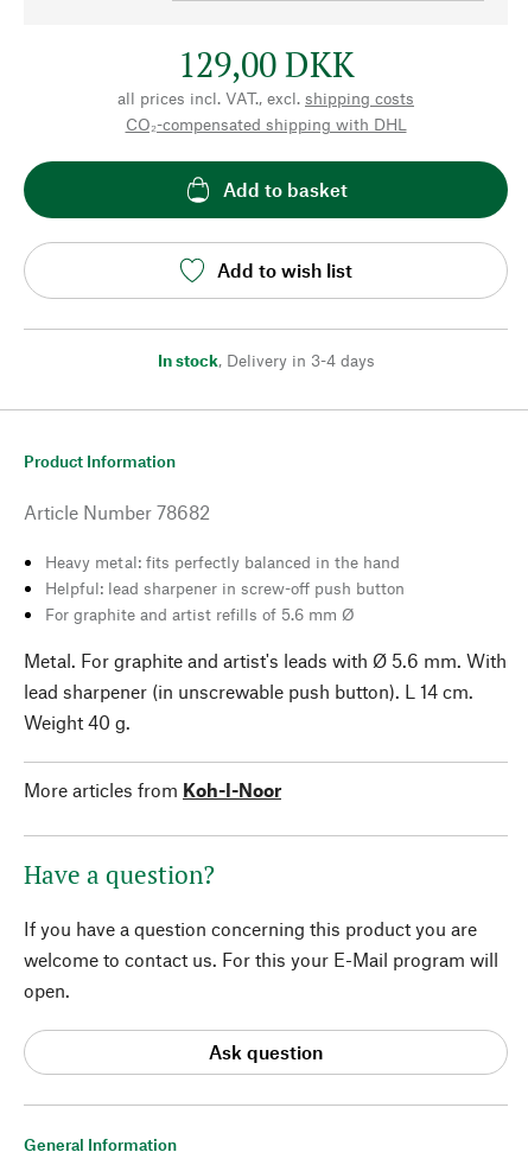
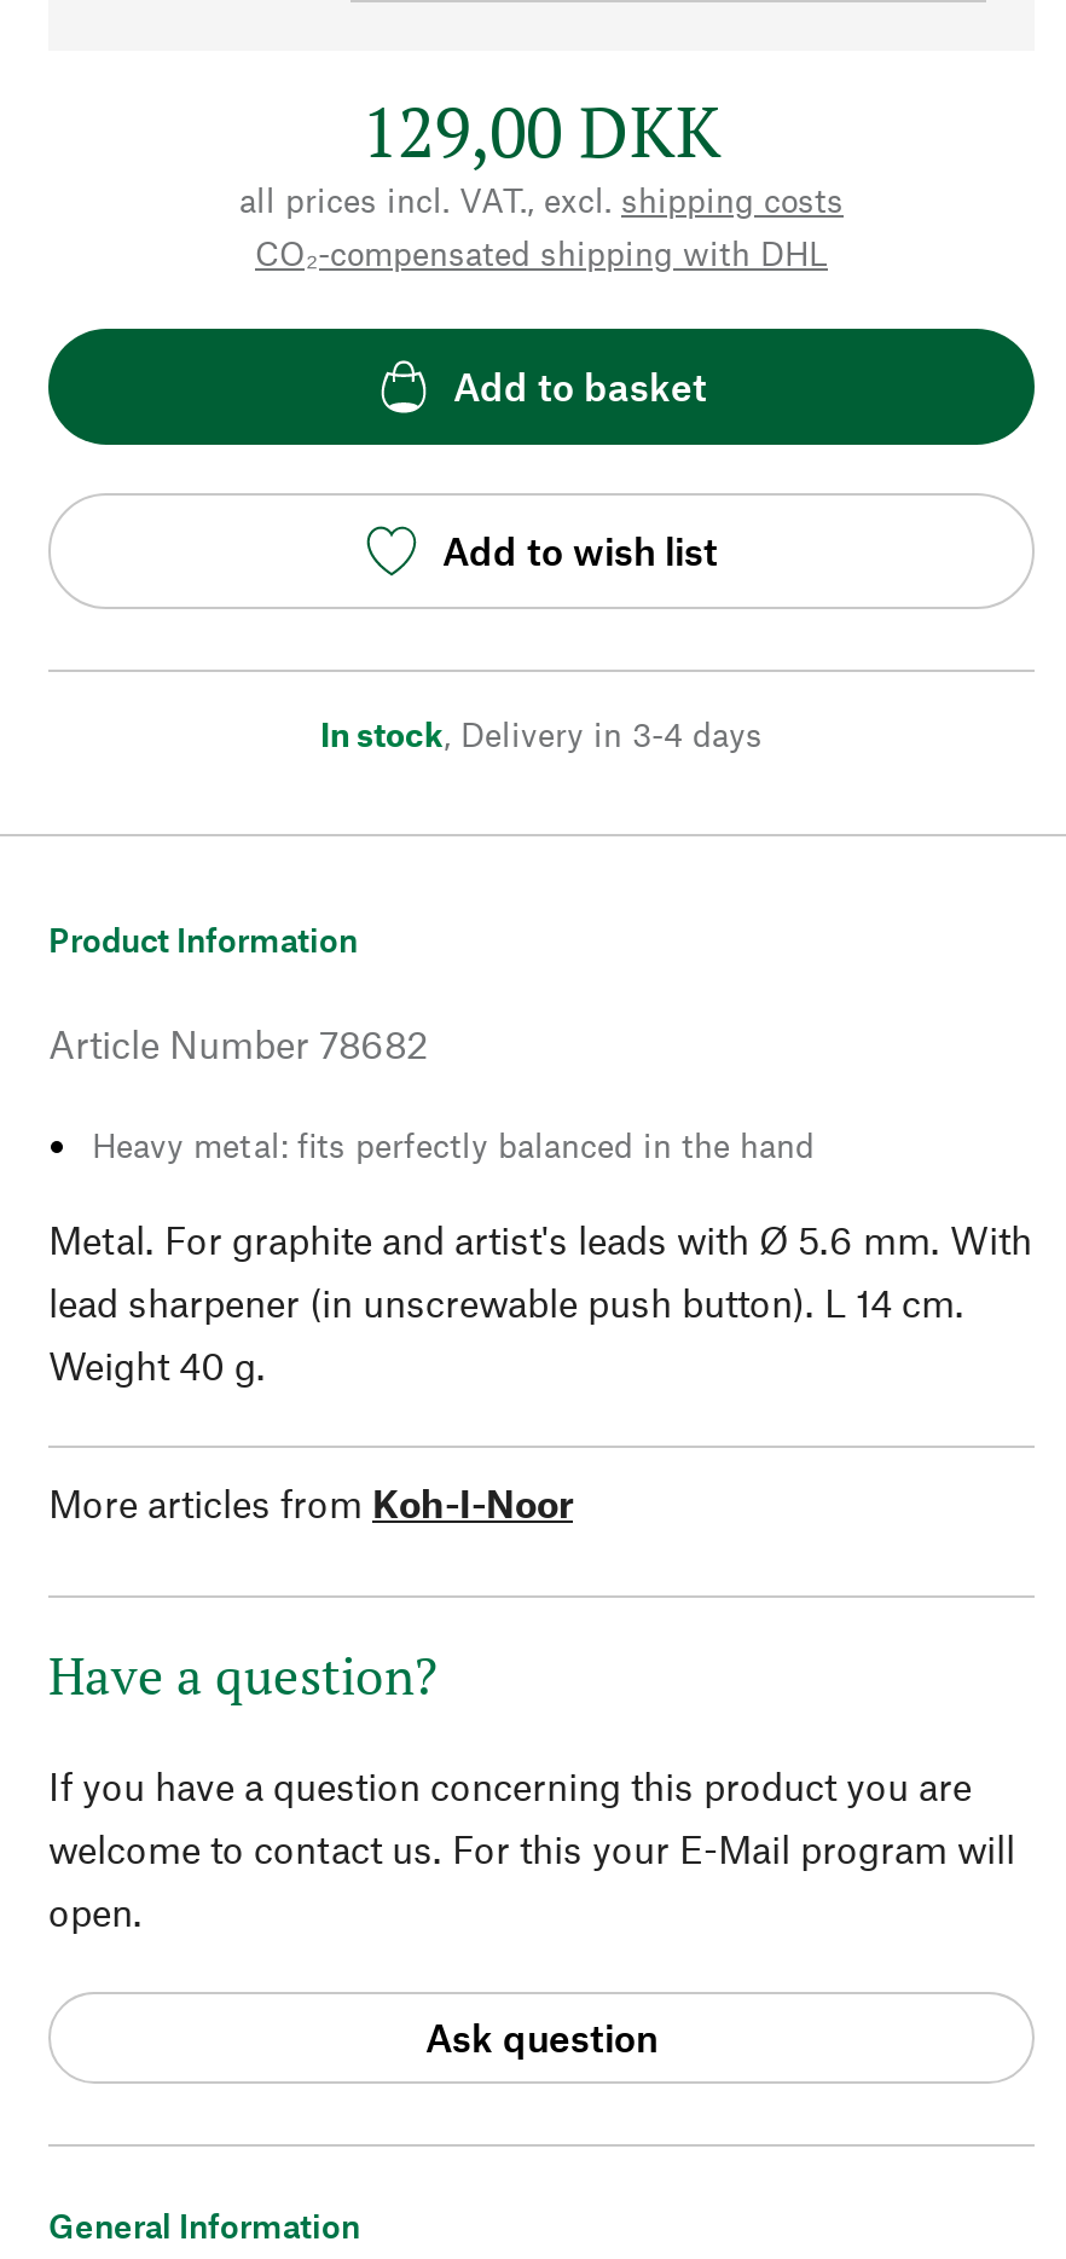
[45,577,405,623] Helpful: lead sharpener in screw-off push button | For graphite and artist refills of 5.6 mm Ø -> none

